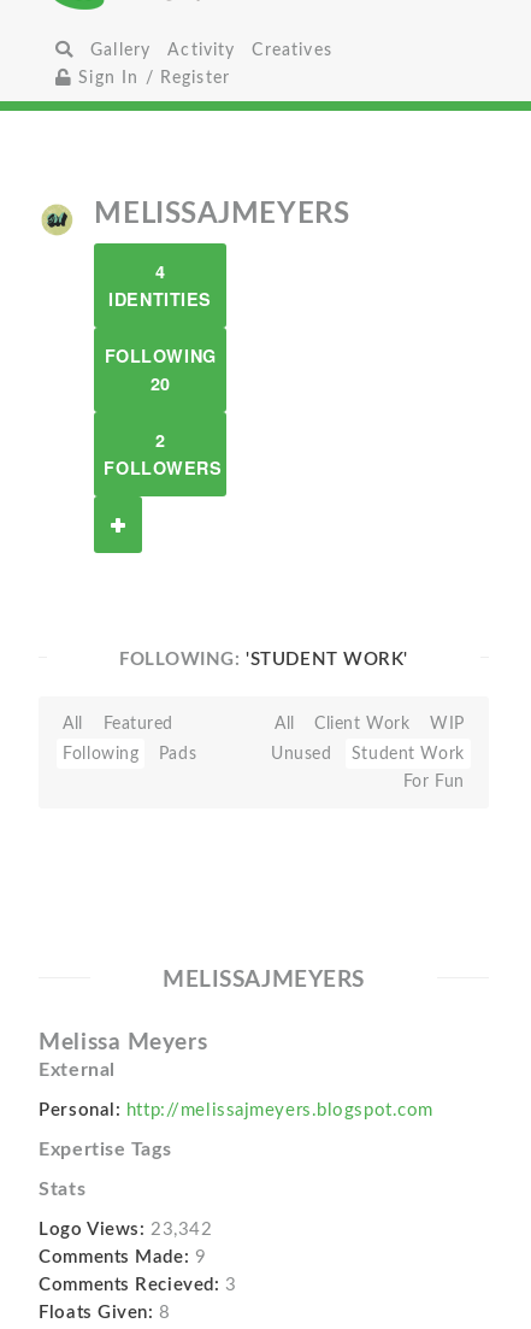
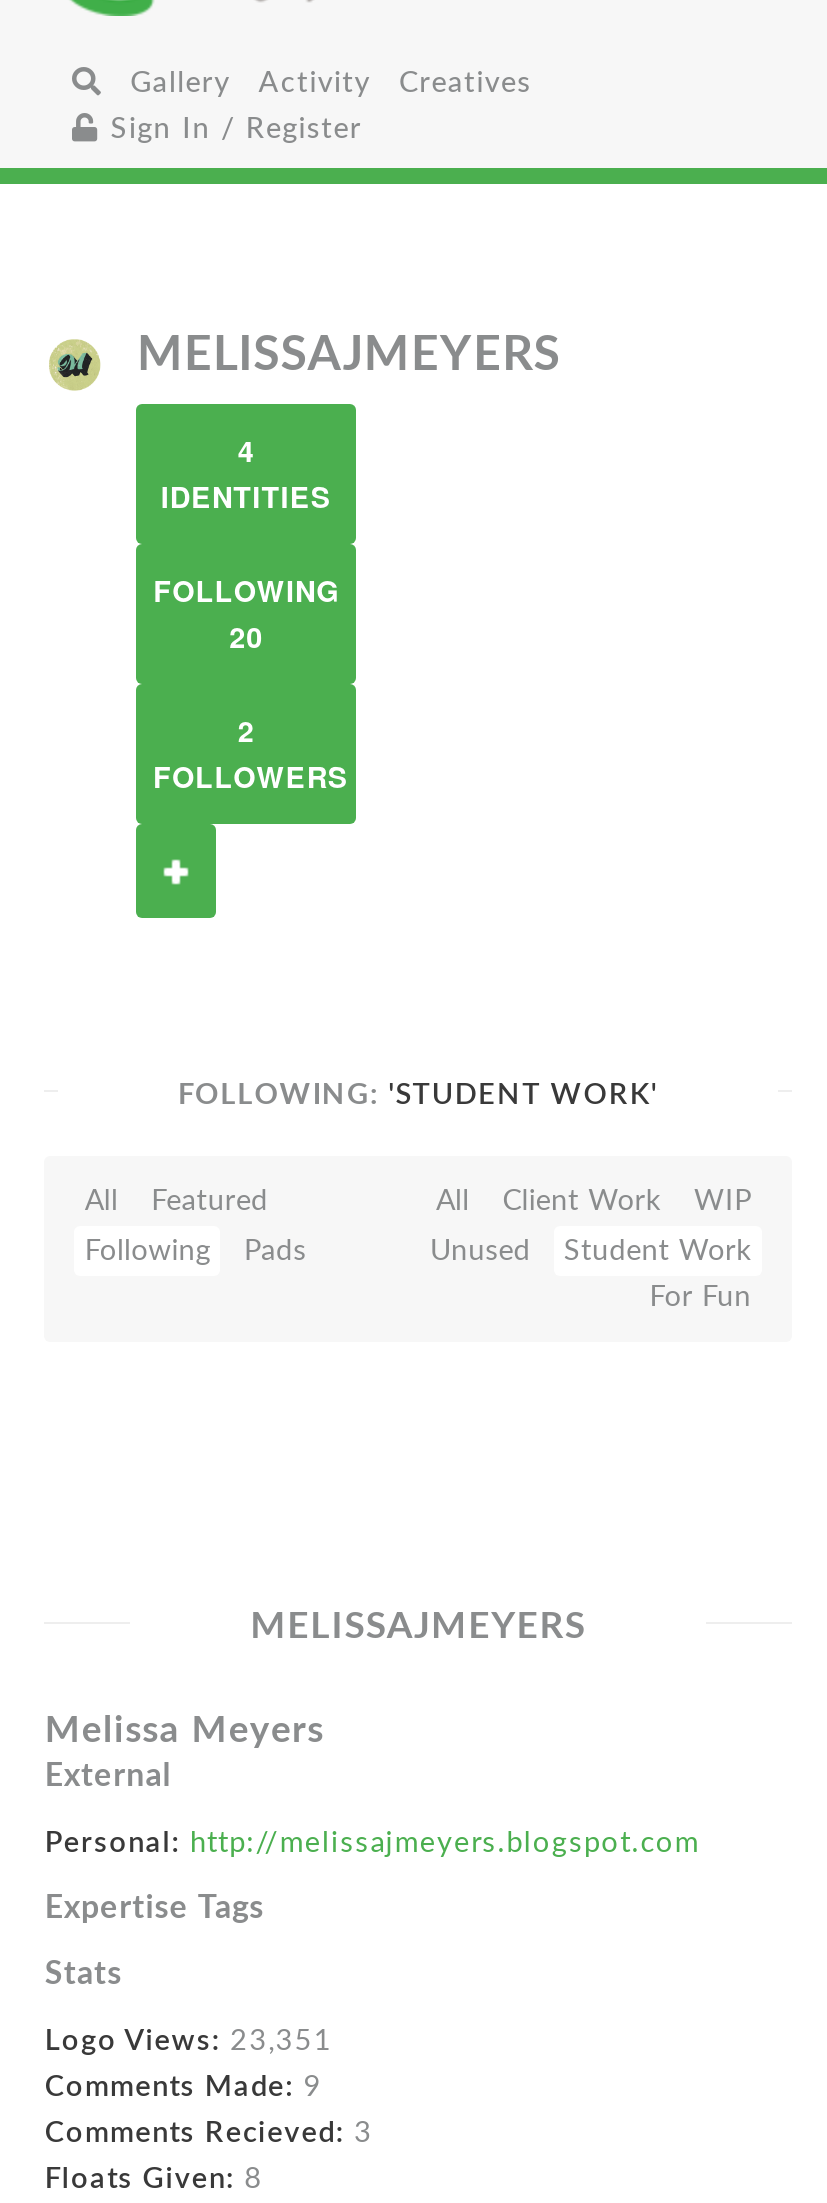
[39,1221,212,1239] Logo Views: 23,342 -> [45,2026,333,2056] Logo Views: 23,351

